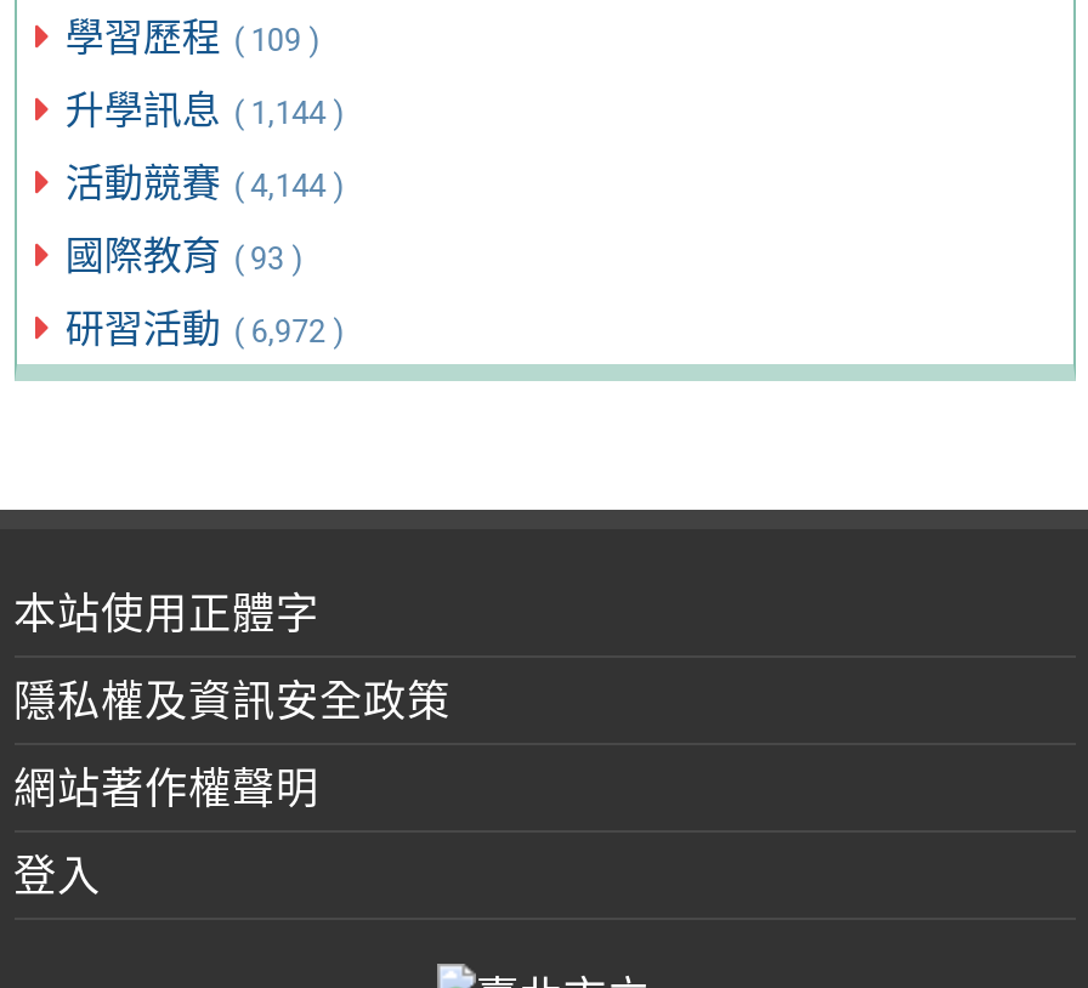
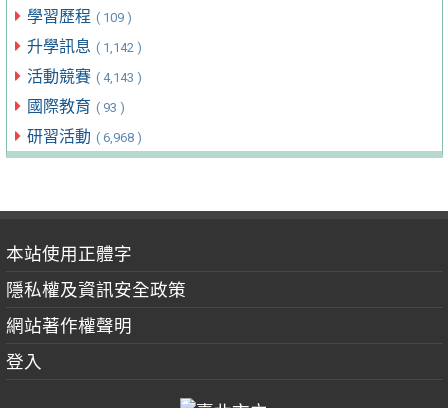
[65,88,345,134] 升學訊息 ( 1,144 ) -> [27,37,142,56] 升學訊息 ( 1,142 )
[65,160,345,206] 活動競賽 ( 4,144 ) -> [27,67,142,86] 活動競賽 ( 4,143 )
[65,305,345,351] 研習活動 ( 6,972 ) -> [27,126,142,145] 研習活動 ( 6,968 )

